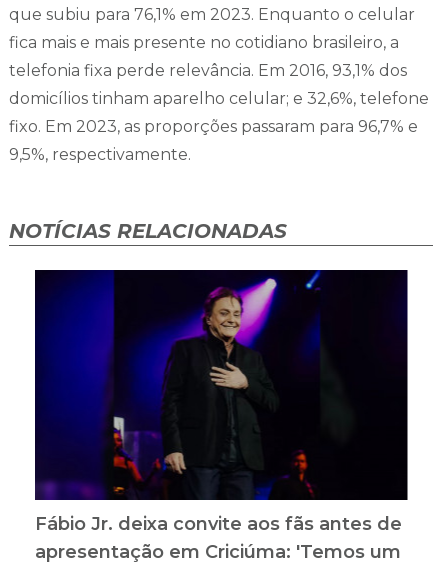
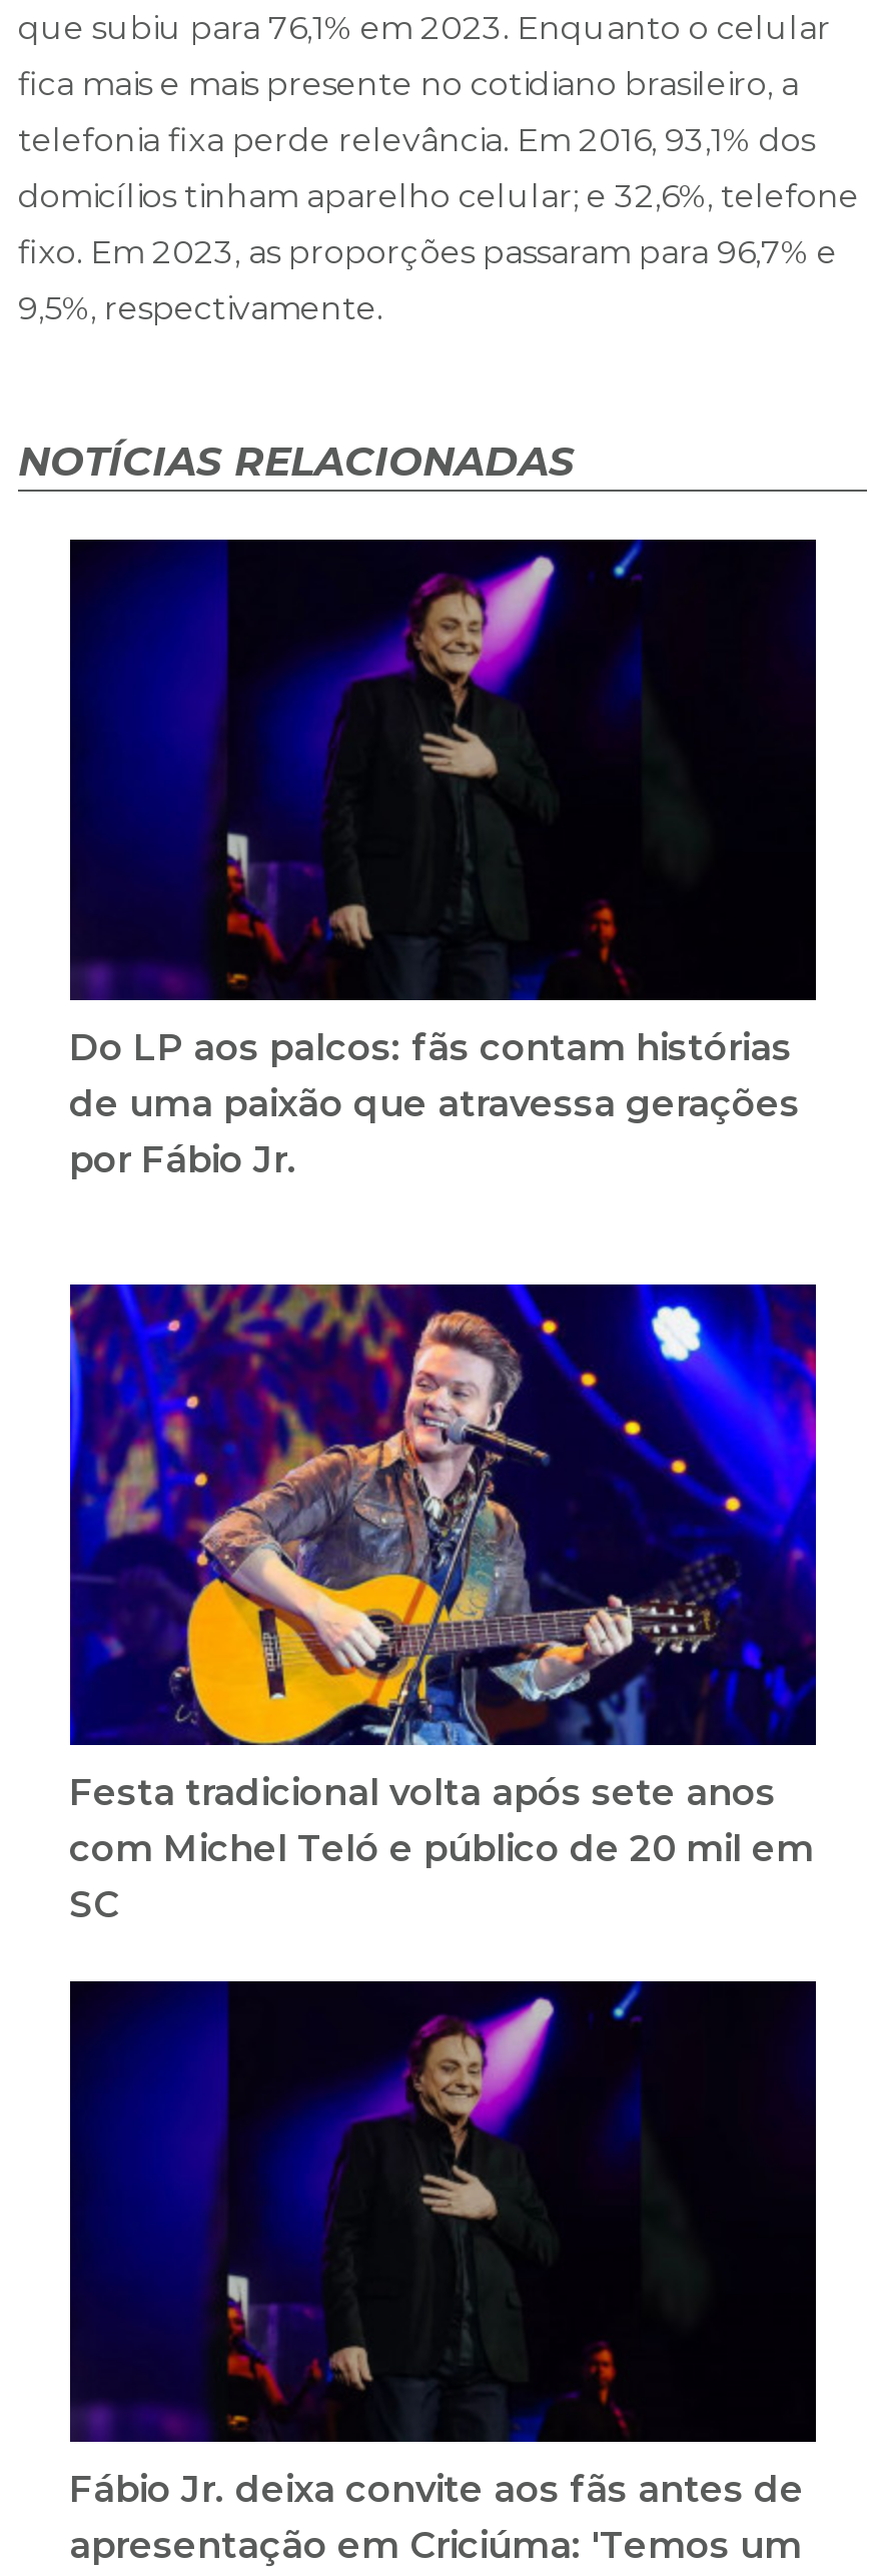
none -> [68,1282,819,1927] [image] | Festa tradicional volta após sete anos | com Michel Teló e público de 20 mil em | SC
none -> [69,1026,800,1182] Do LP aos palcos: fãs contam histórias | de uma paixão que atravessa gerações | por Fábio Jr.

